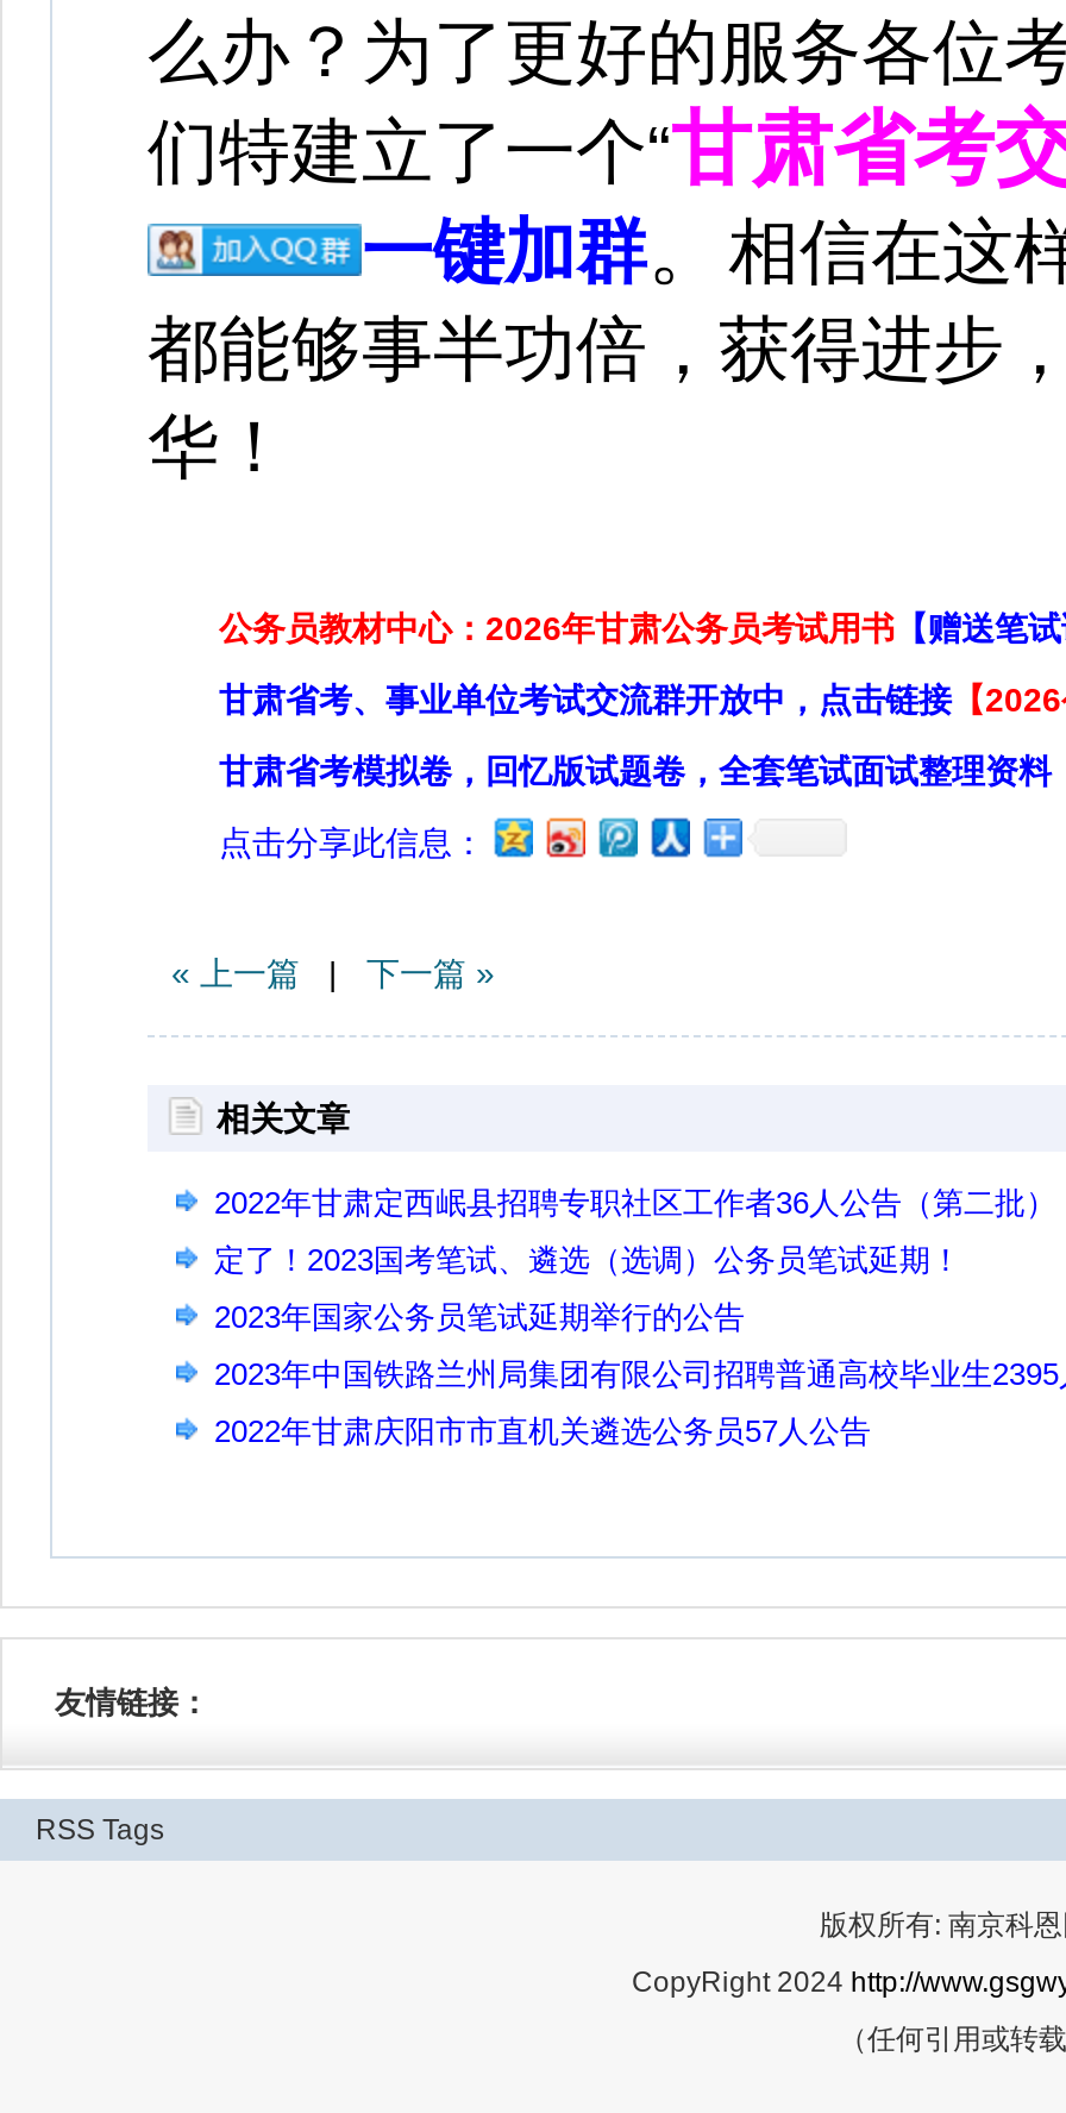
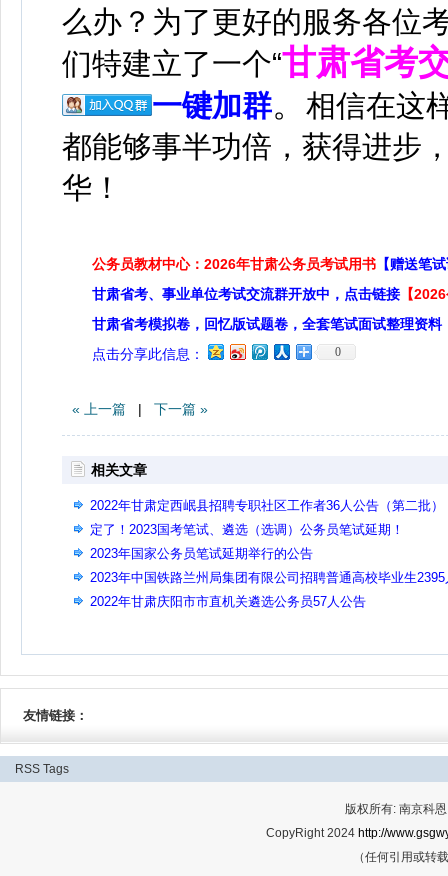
none -> [334,345,340,359] 0

